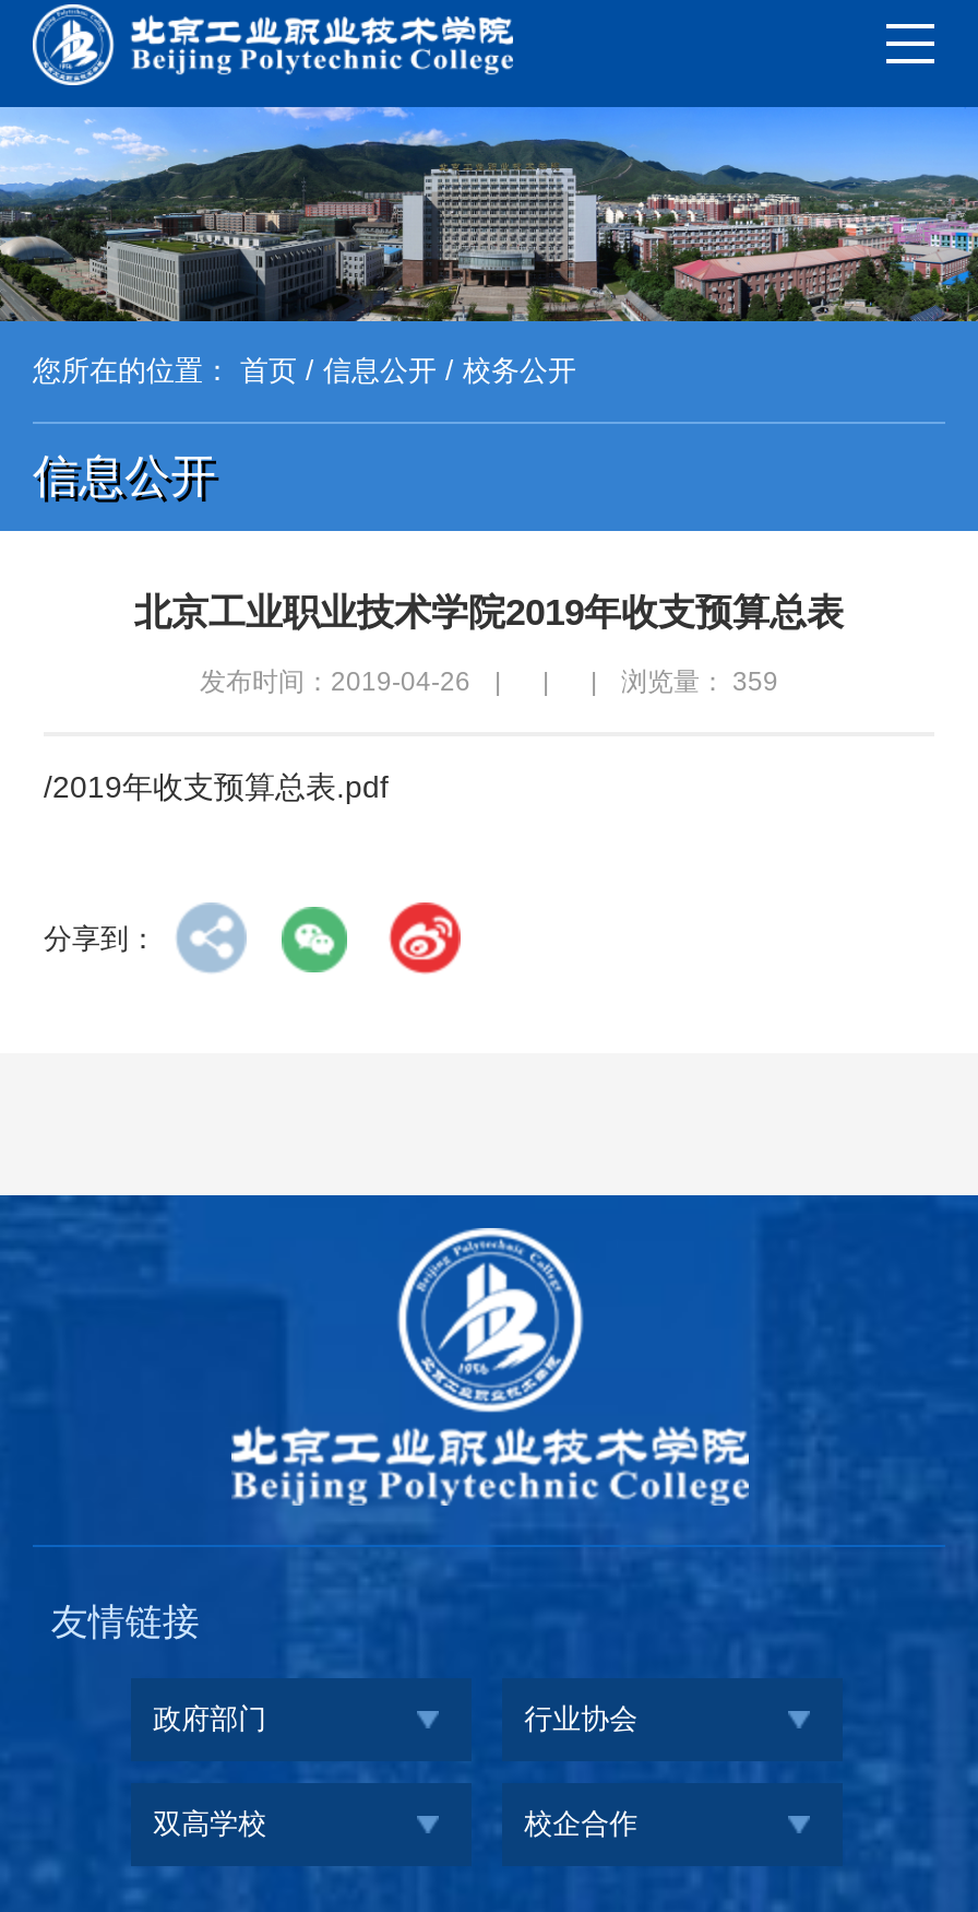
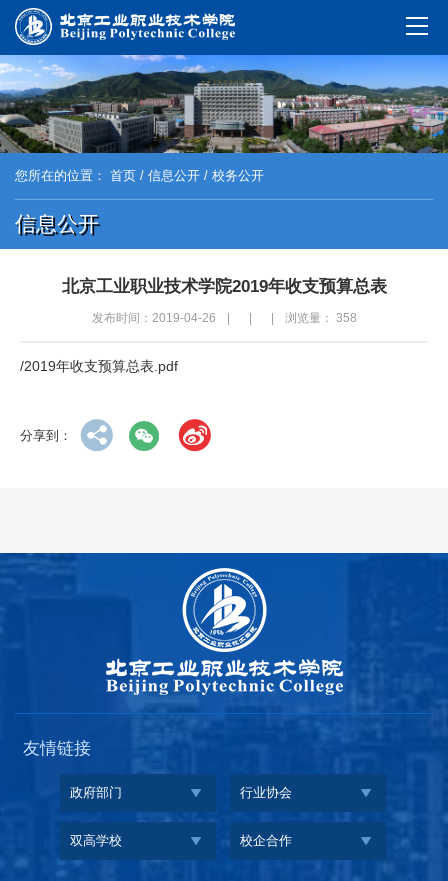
[621,666,778,697] 浏览量：359 -> [284,311,356,325] 浏览量：358

